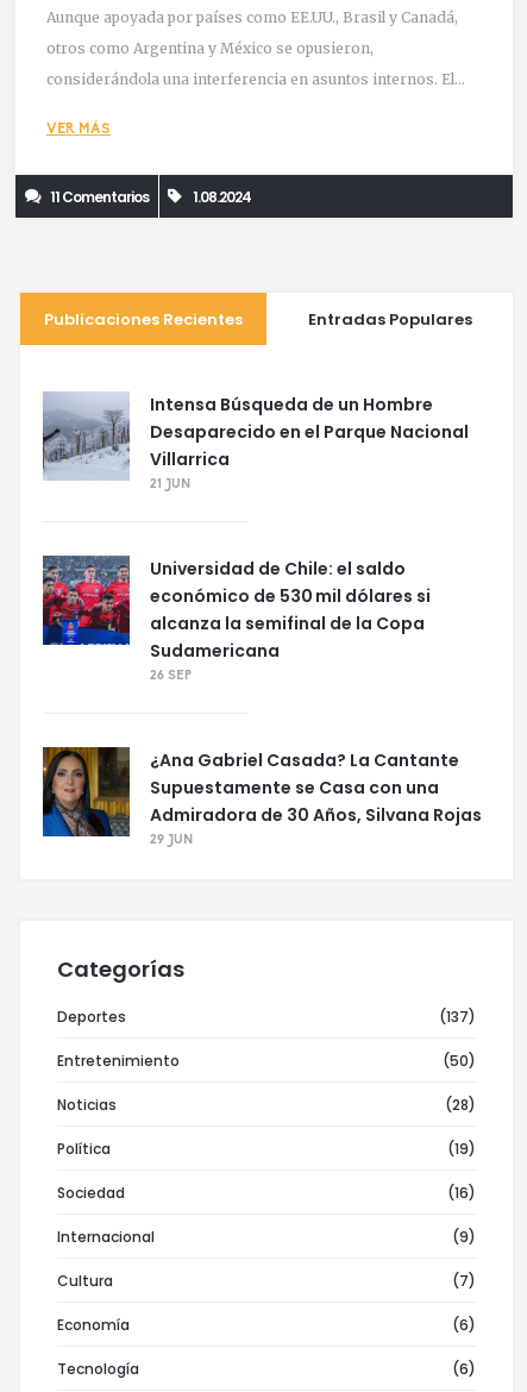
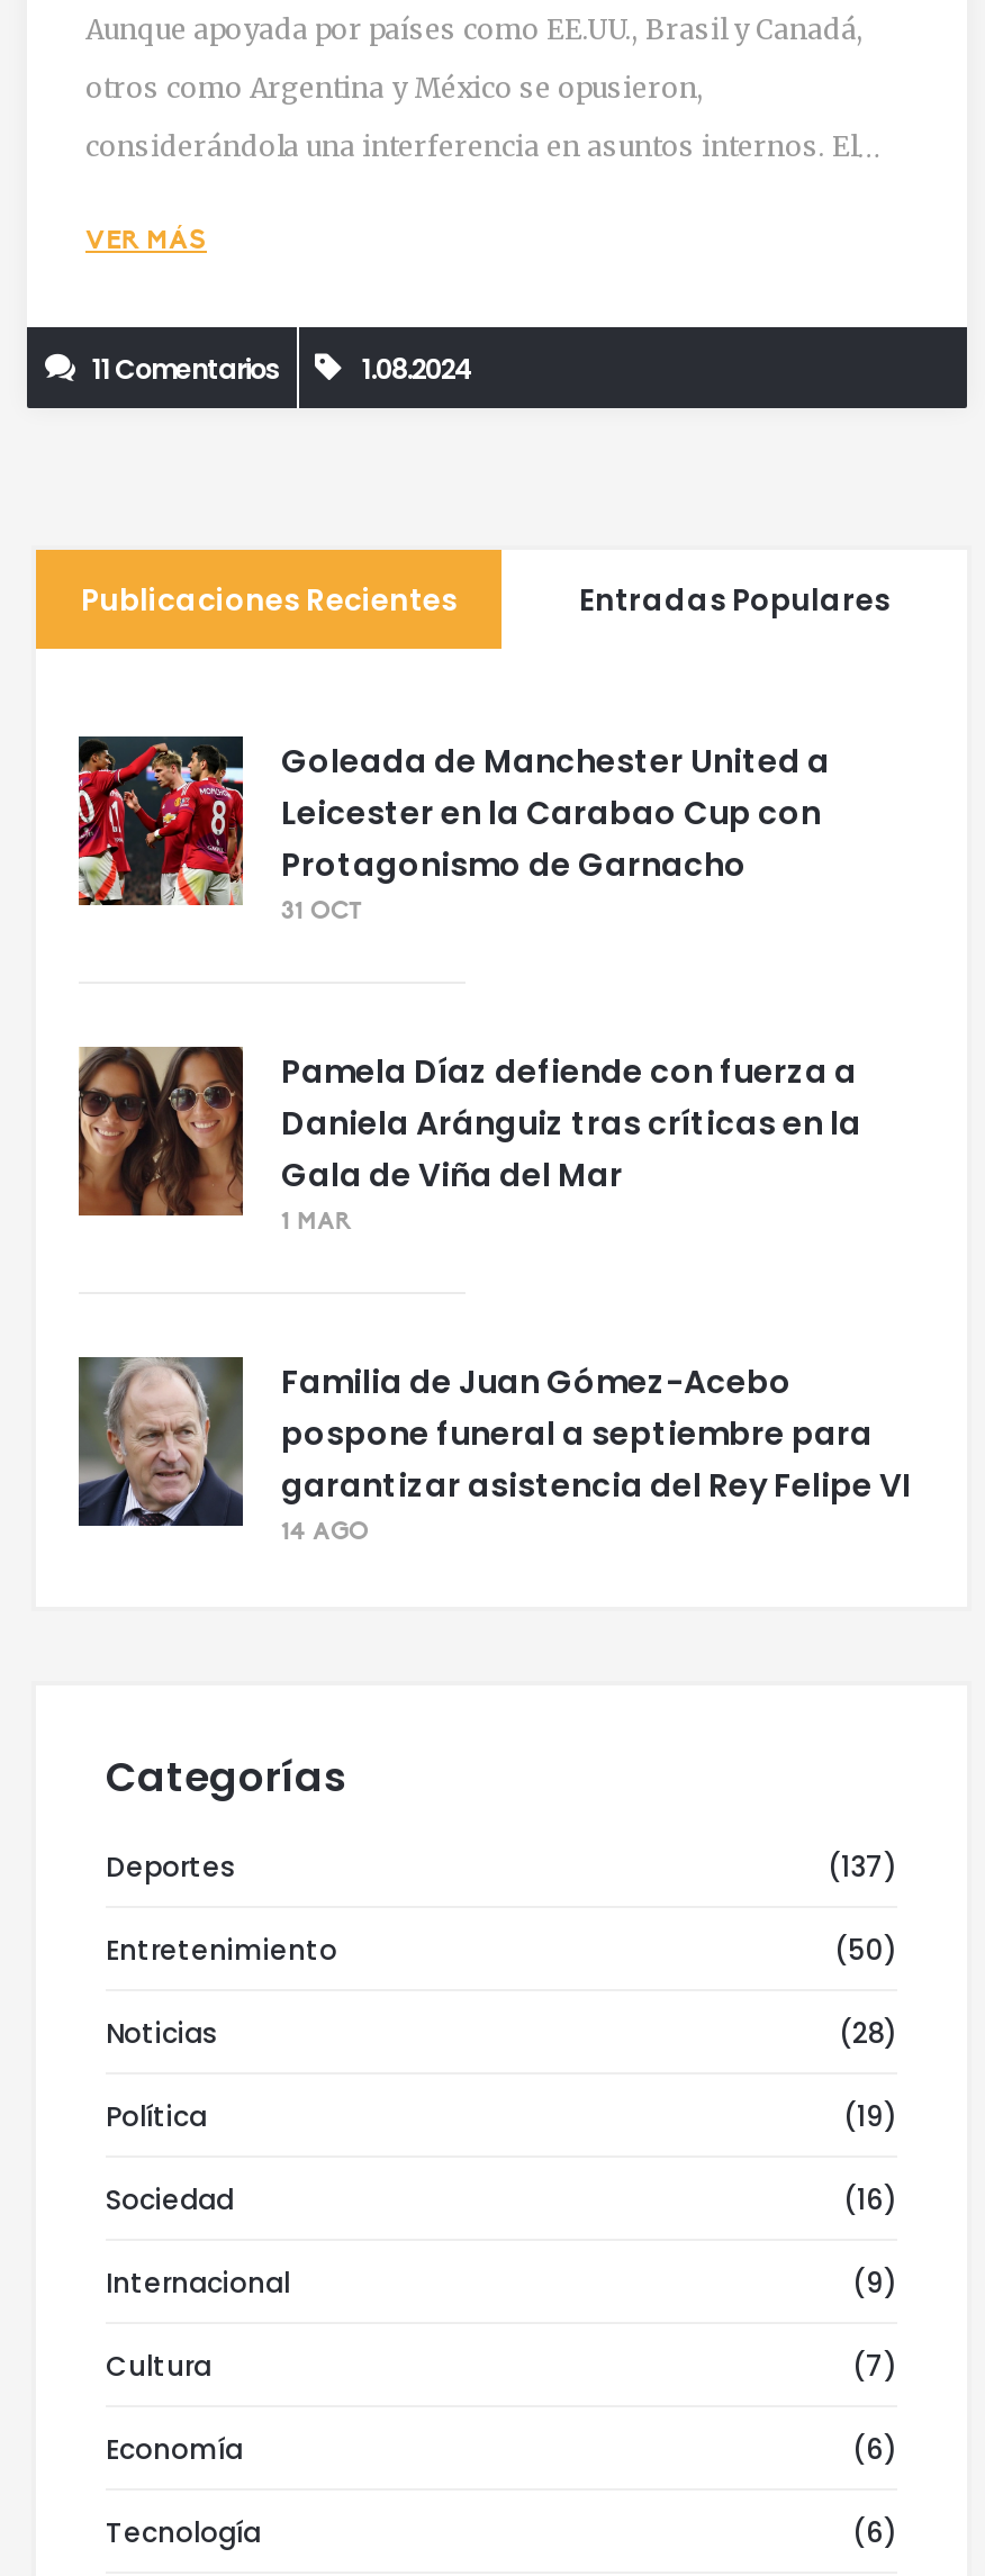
[43,391,469,492] [image] | Intensa Búsqueda de un Hombre | Desaparecido en el Parque Nacional | Villarrica | 21 JUN -> [76,734,830,926] [image] | Goleada de Manchester United a | Leicester en la Carabao Cup con | Protagonismo de Garnacho | 31 OCT
[42,554,431,683] [image] | Universidad de Chile: el saldo | económico de 530 mil dólares si | alcanza la semifinal de la Copa | Sudamericana | 26 SEP -> [76,1045,861,1236] [image] | Pamela Díaz defiende con fuerza a | Daniela Aránguiz tras críticas en la | Gala de Viña del Mar | 1 MAR
[42,746,482,847] [image] | ¿Ana Gabriel Casada? La Cantante | Supuestamente se Casa con una | Admiradora de 30 Años, Silvana Rojas | 29 JUN -> [79,1355,911,1546] [image] | Familia de Juan Gómez-Acebo | pospone funeral a septiembre para | garantizar asistencia del Rey Felipe VI | 14 AGO

